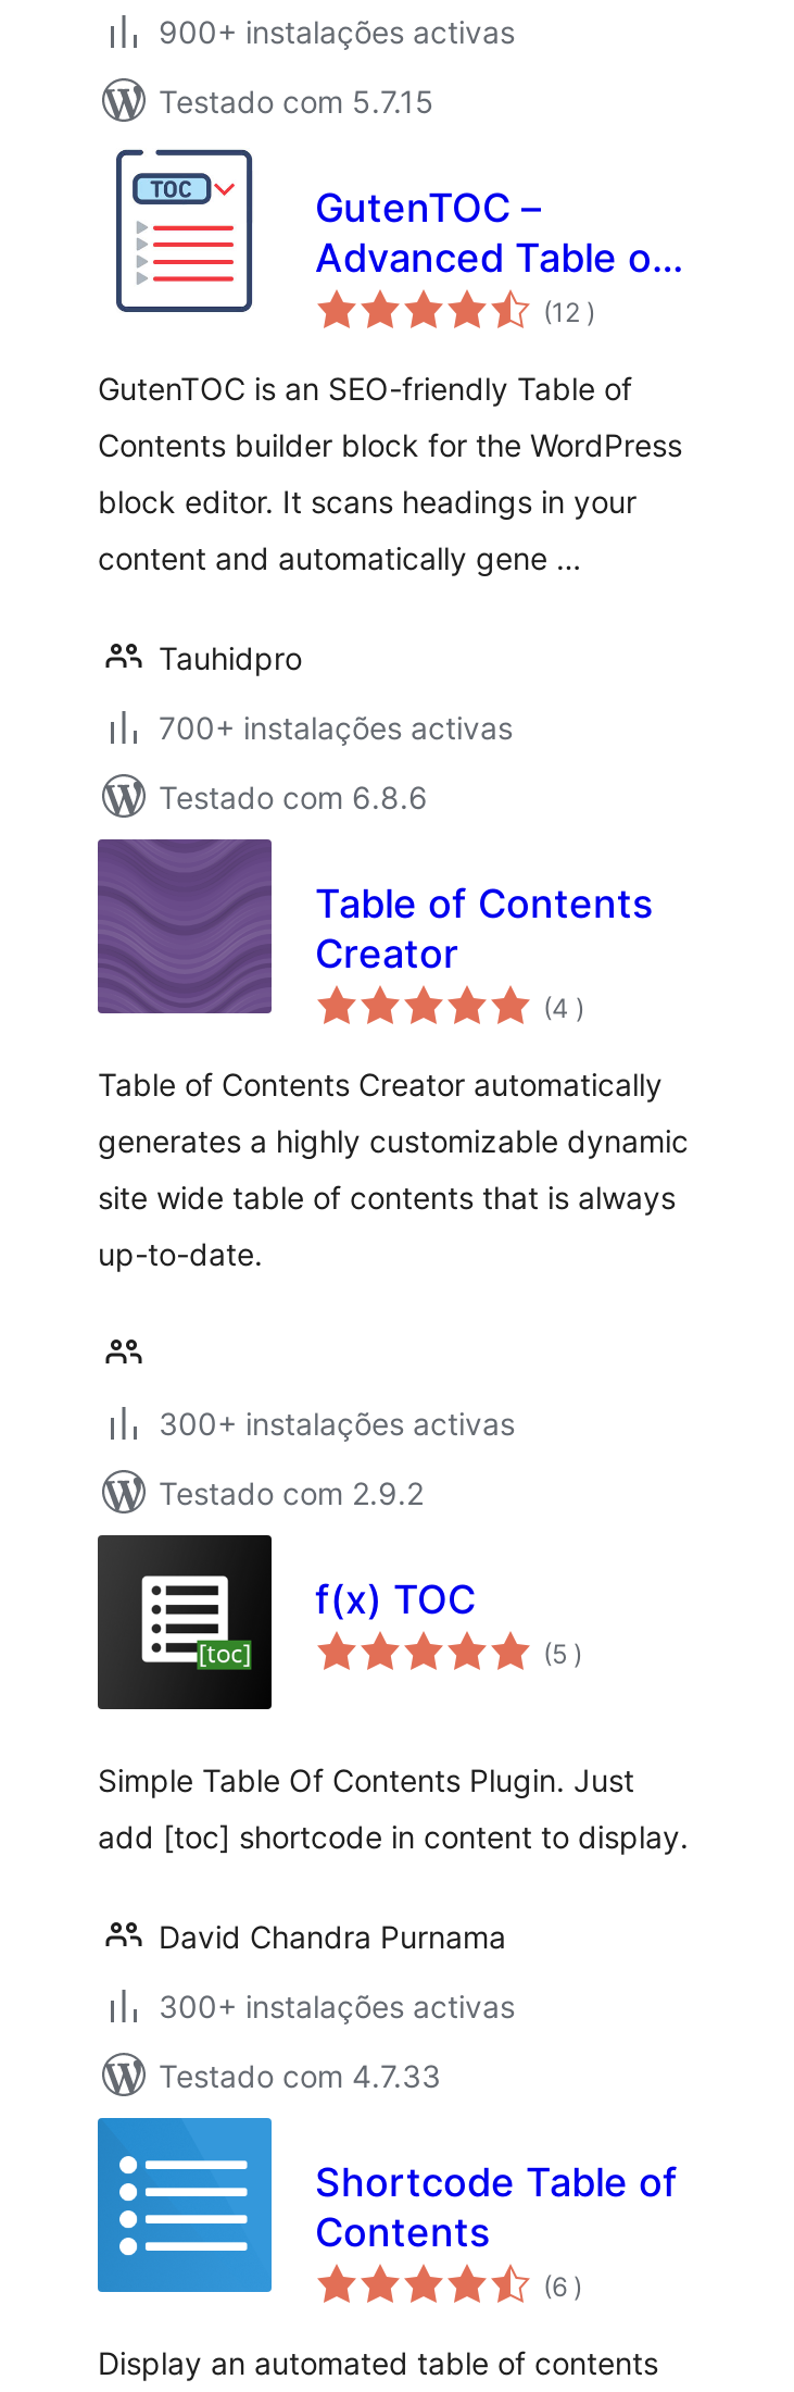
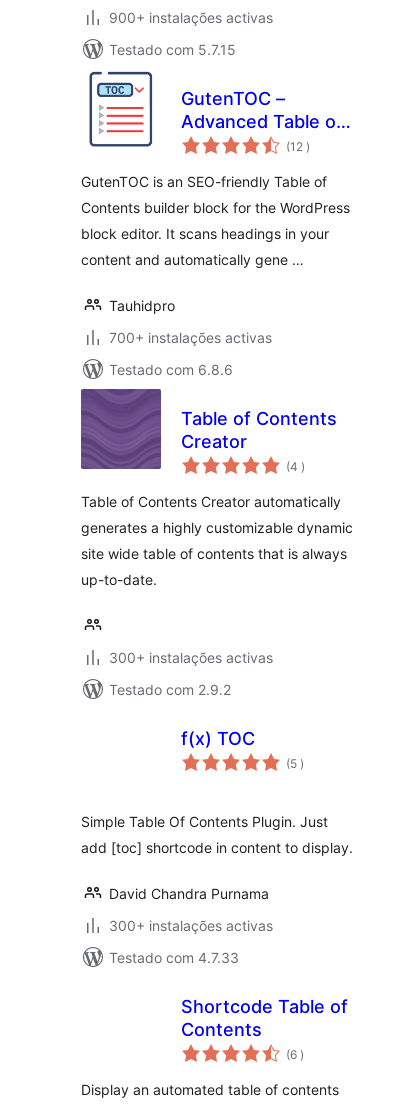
[96,1533,274,1711] [image] -> none
[96,2116,274,2294] [image] -> none

